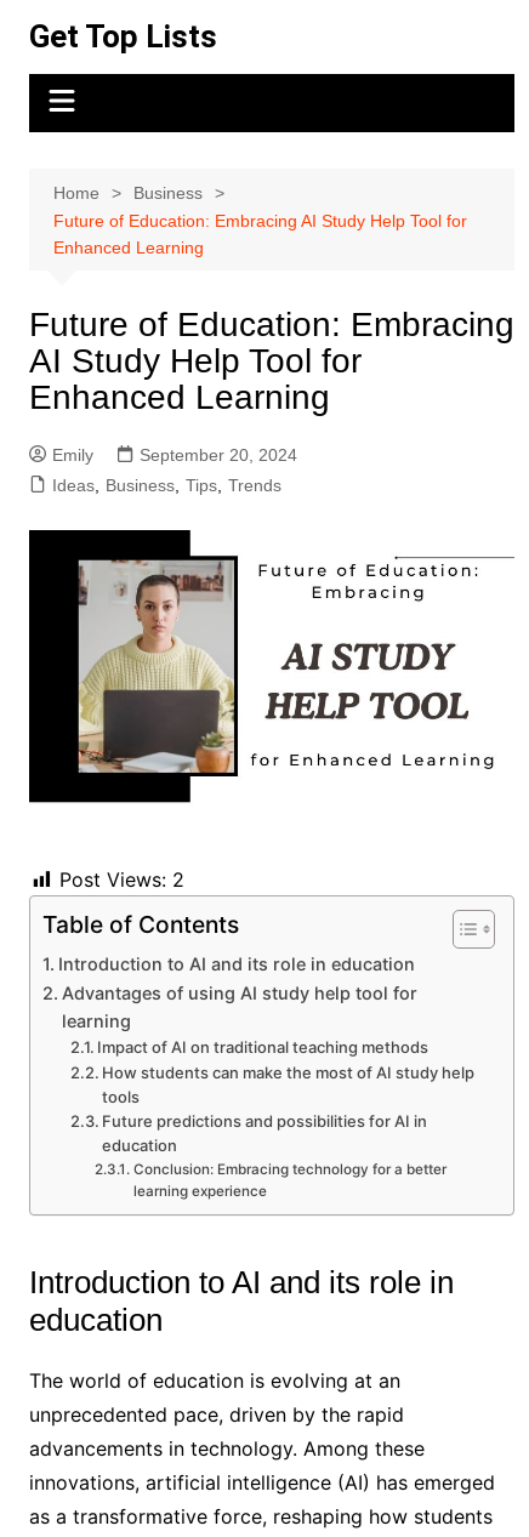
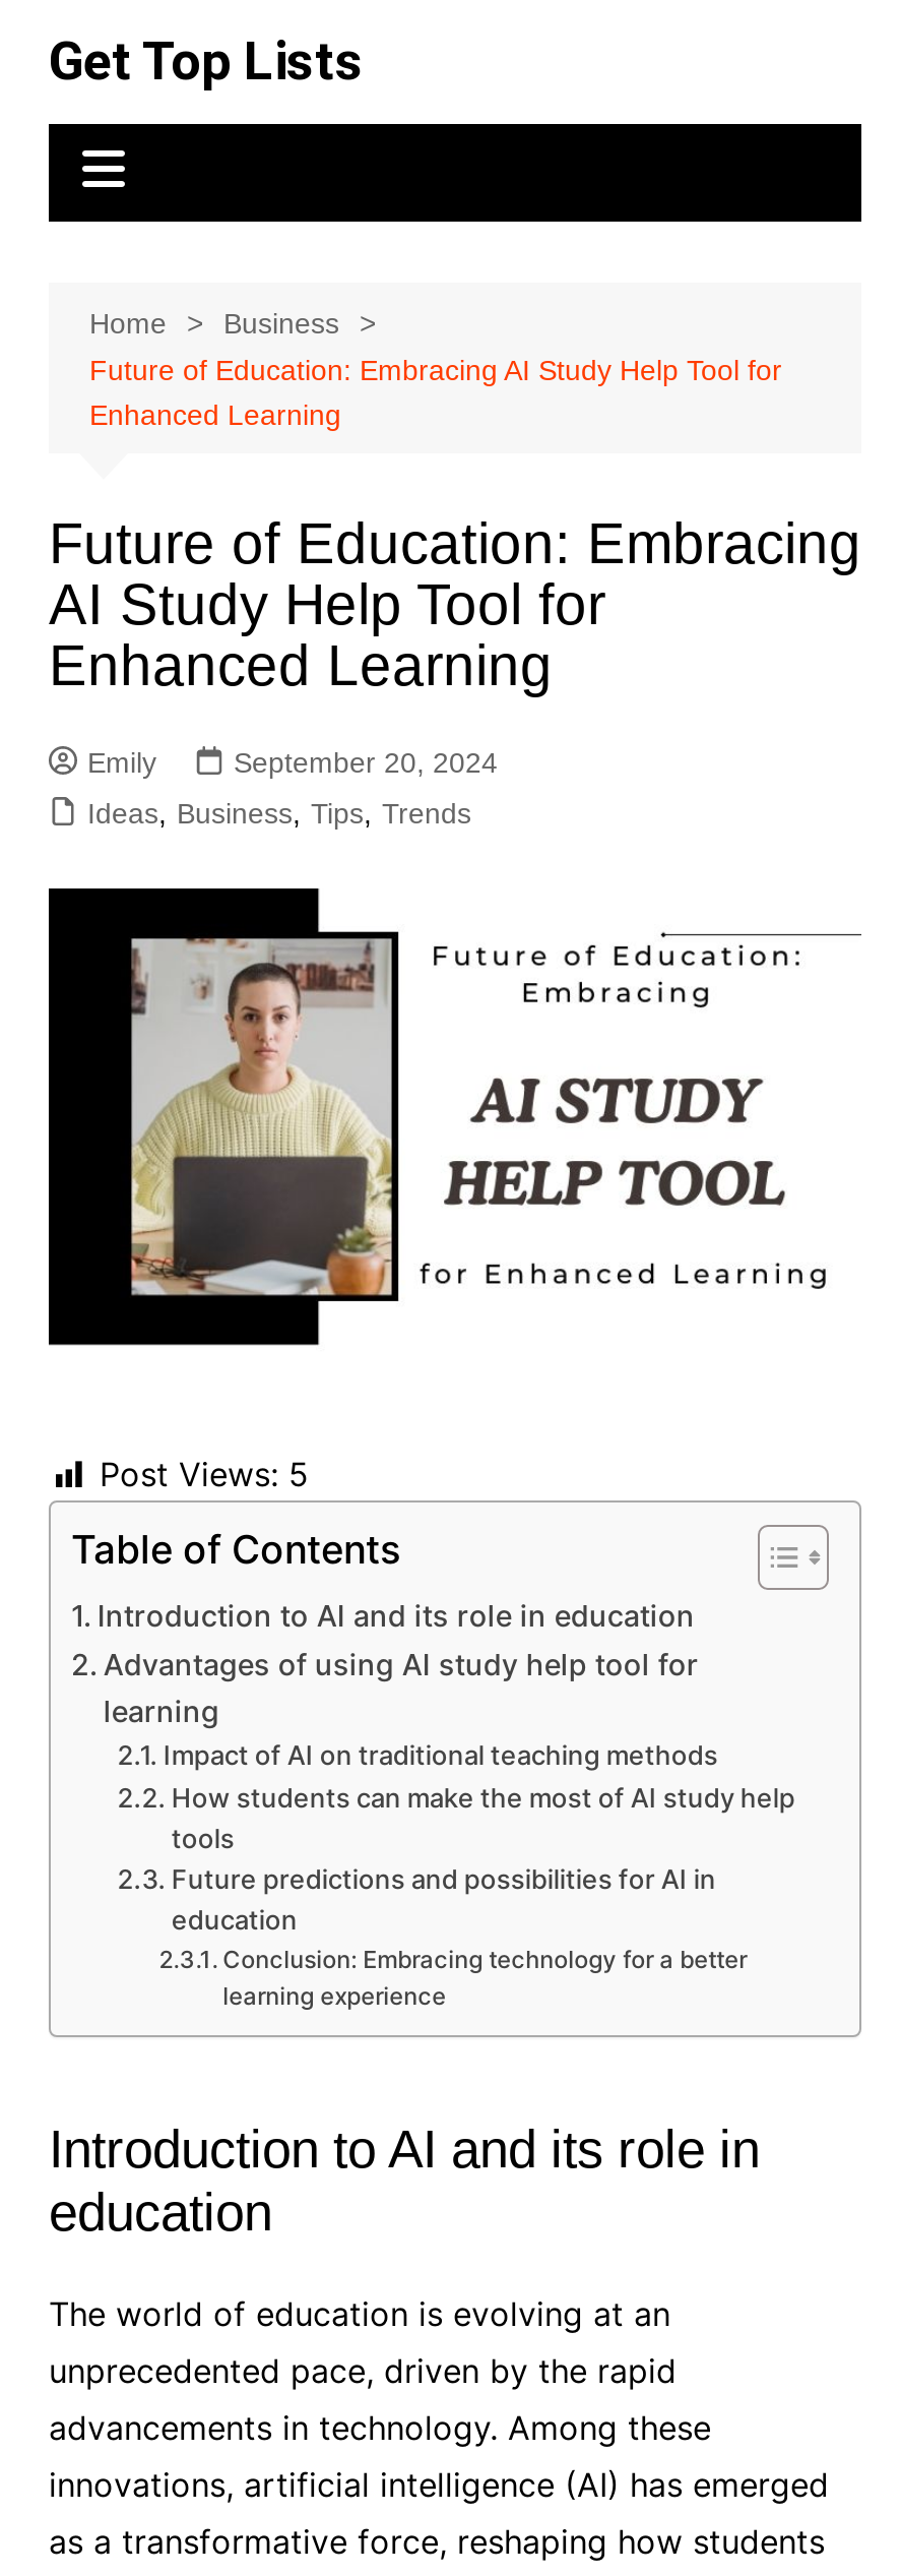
[59,868,184,892] Post Views: 2 -> [100,1455,309,1495] Post Views: 5

